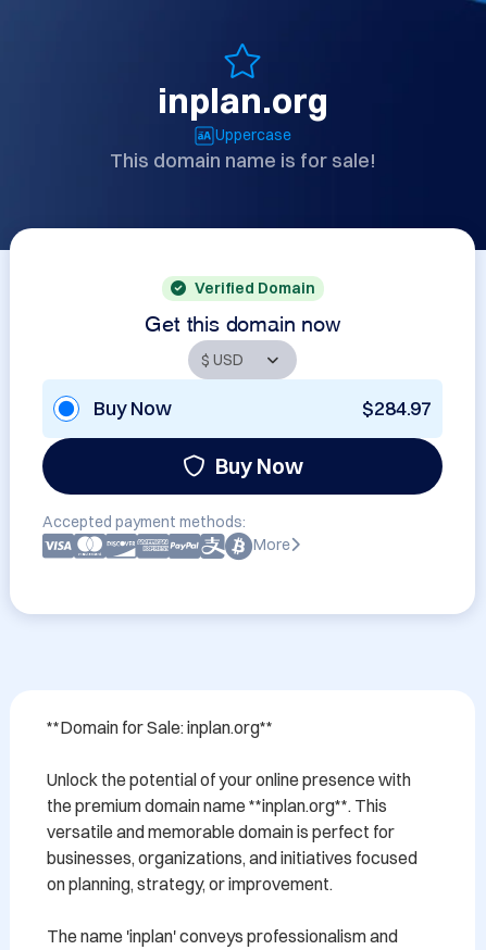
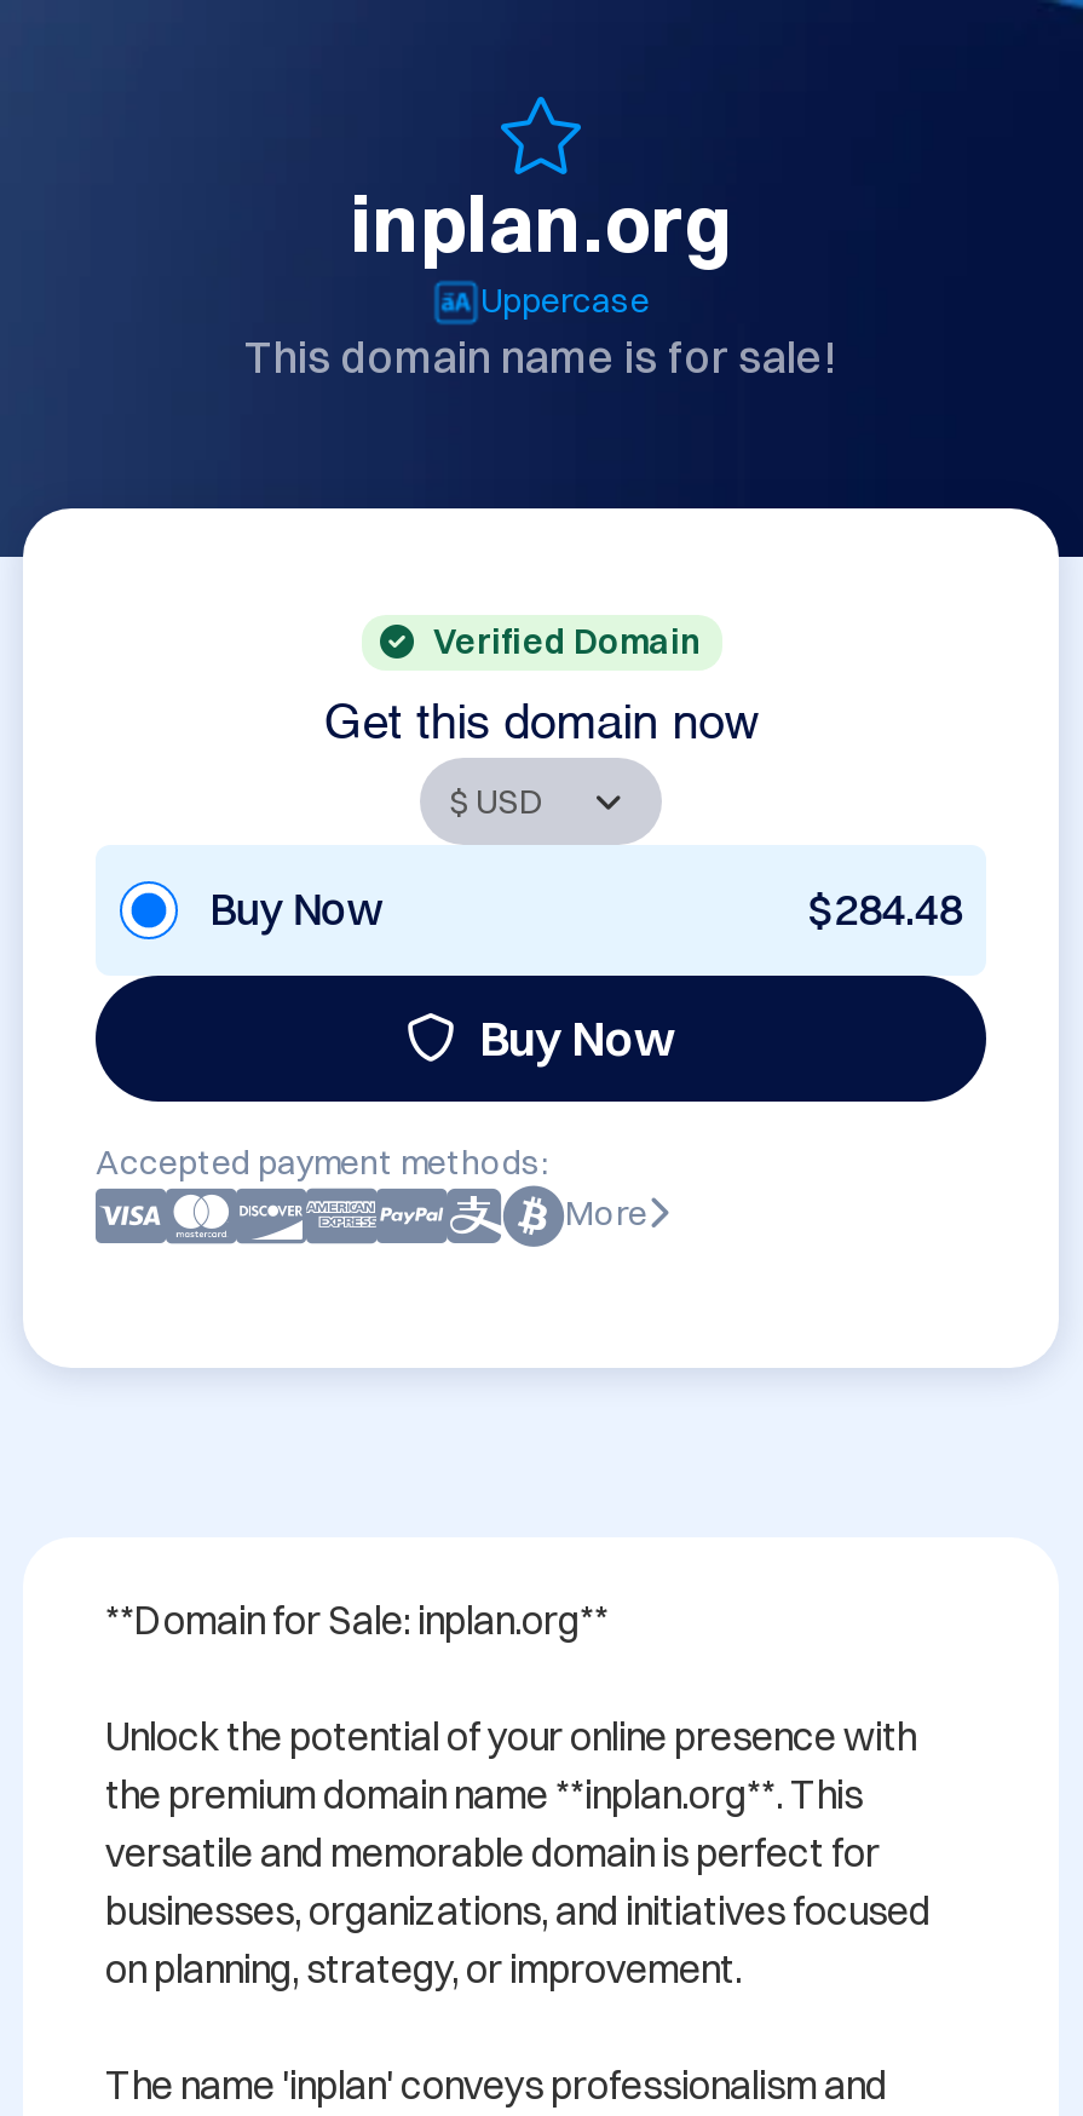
[362,396,432,421] $284.97 -> [808,881,962,937] $284.48

